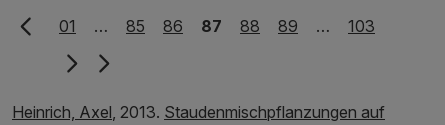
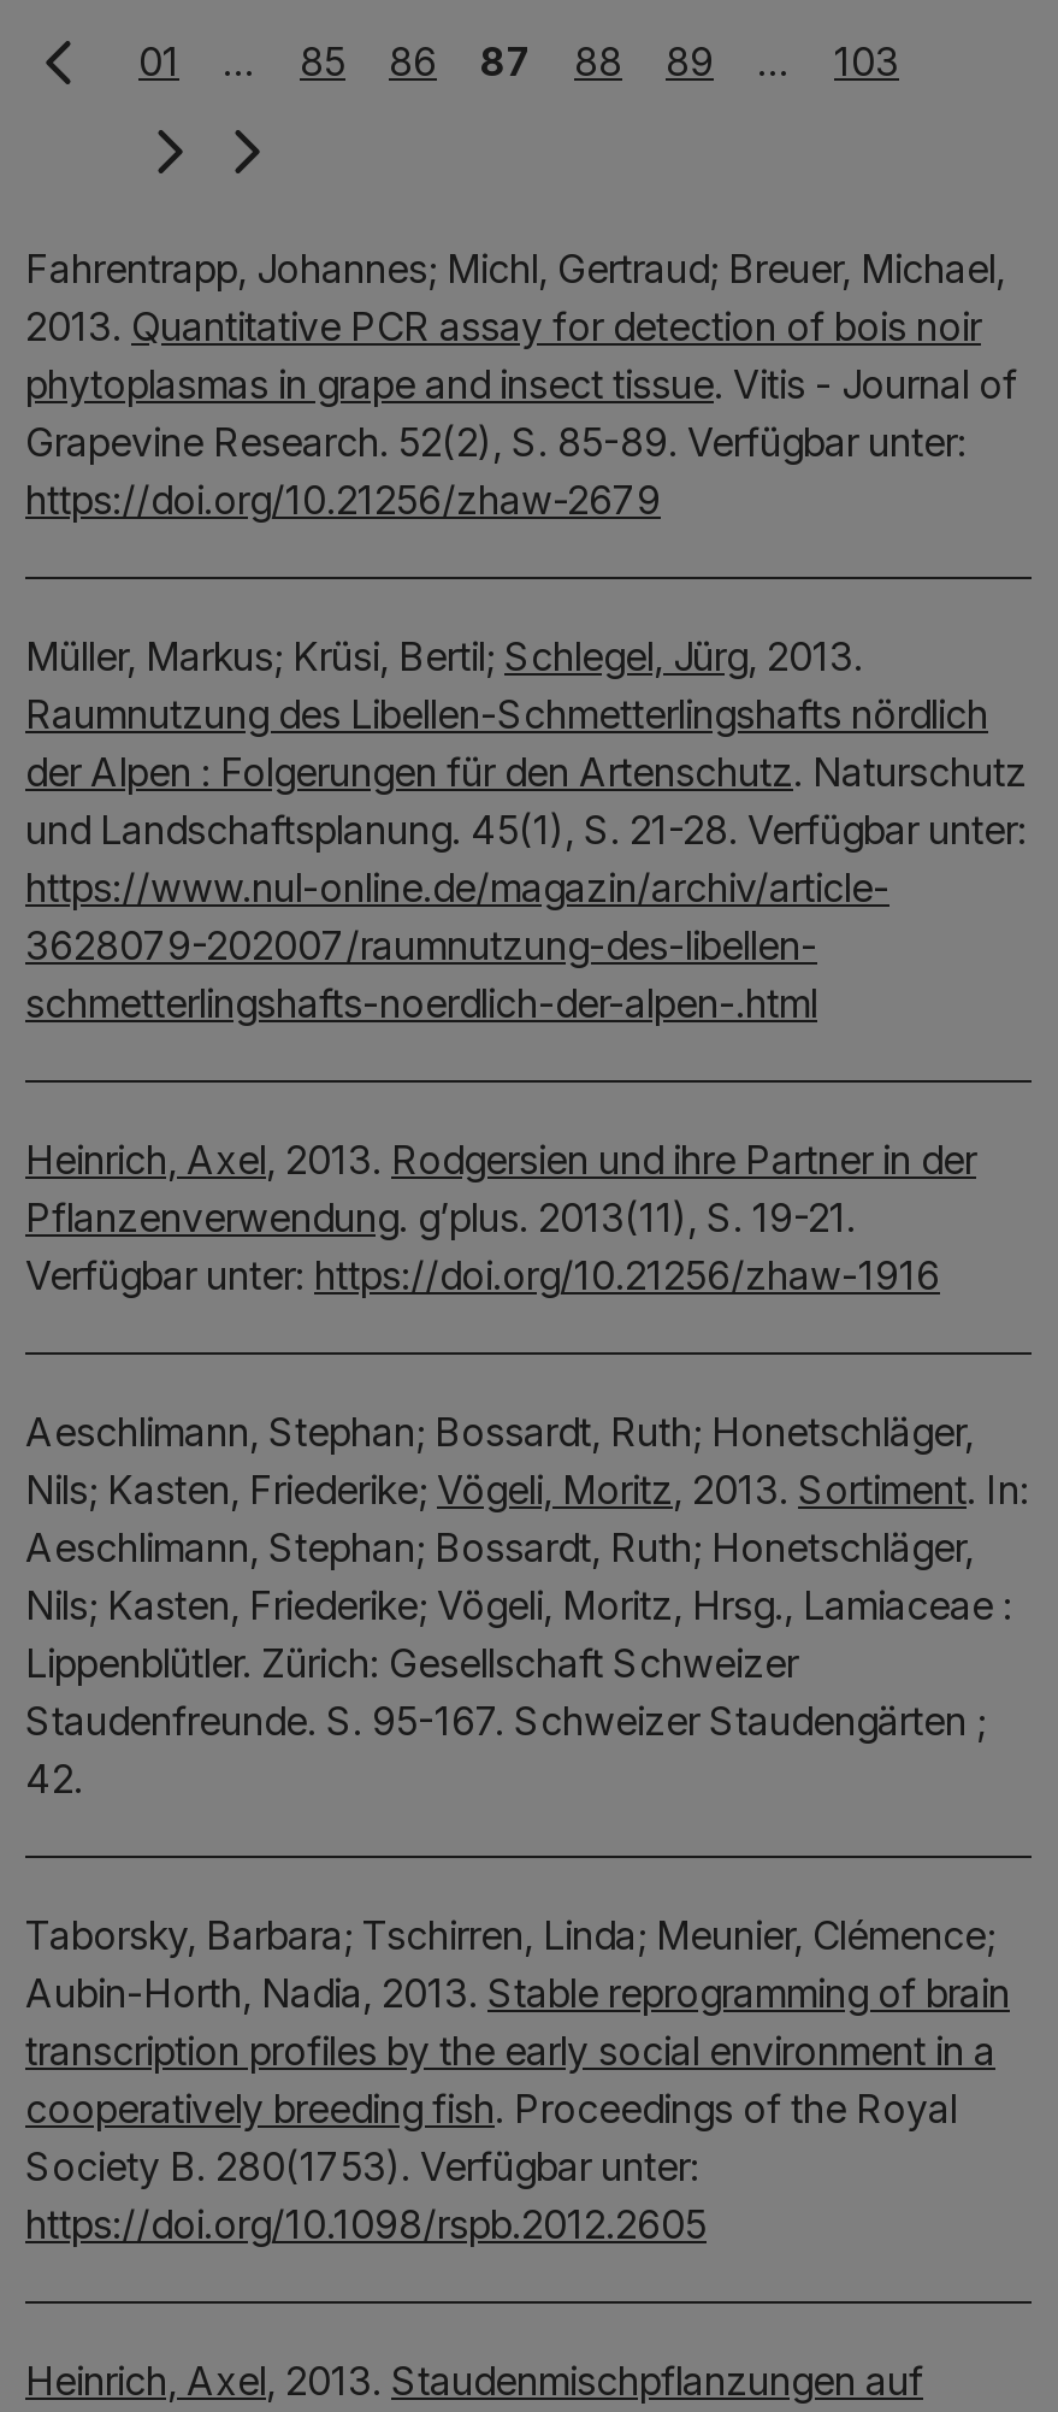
none -> [25,245,1029,2249] Fahrentrapp, Johannes; Michl, Gertraud; Breuer, Michael, | 2013. Quantitative PCR assay for detection of bois noir | phytoplasmas in grape and insect tissue. Vitis - Journal of | Grapevine Research. 52(2), S. 85-89. Verfügbar unter: | https://doi.org/10.21256/zhaw-2679 | Müller, Markus; Krüsi, Bertil; Schlegel, Jürg, 2013. | Raumnutzung des Libellen-Schmetterlingshafts nördlich | der Alpen : Folgerungen für den Artenschutz. Naturschutz | und Landschaftsplanung. 45(1), S. 21-28. Verfügbar unter: | https://www.nul-online.de/magazin/archiv/article- | 3628079-202007/raumnutzung-des-libellen- | schmetterlingshafts-noerdlich-der-alpen-.html | Heinrich, Axel, 2013. Rodgersien und ihre Partner in der | Pflanzenverwendung. g’plus. 2013(11), S. 19-21. | Verfügbar unter: https://doi.org/10.21256/zhaw-1916 | Aeschlimann, Stephan; Bossardt, Ruth; Honetschläger, | Nils; Kasten, Friederike; Vögeli, Moritz, 2013. Sortiment. In: | Aeschlimann, Stephan; Bossardt, Ruth; Honetschläger, | Nils; Kasten, Friederike; Vögeli, Moritz, Hrsg., Lamiaceae : | Lippenblütler. Zürich: Gesellschaft Schweizer | Staudenfreunde. S. 95-167. Schweizer Staudengärten ; | 42. | Taborsky, Barbara; Tschirren, Linda; Meunier, Clémence; | Aubin-Horth, Nadia, 2013. Stable reprogramming of brain | transcription profiles by the early social environment in a | cooperatively breeding fish. Proceedings of the Royal | Society B. 280(1753). Verfügbar unter: | https://doi.org/10.1098/rspb.2012.2605

